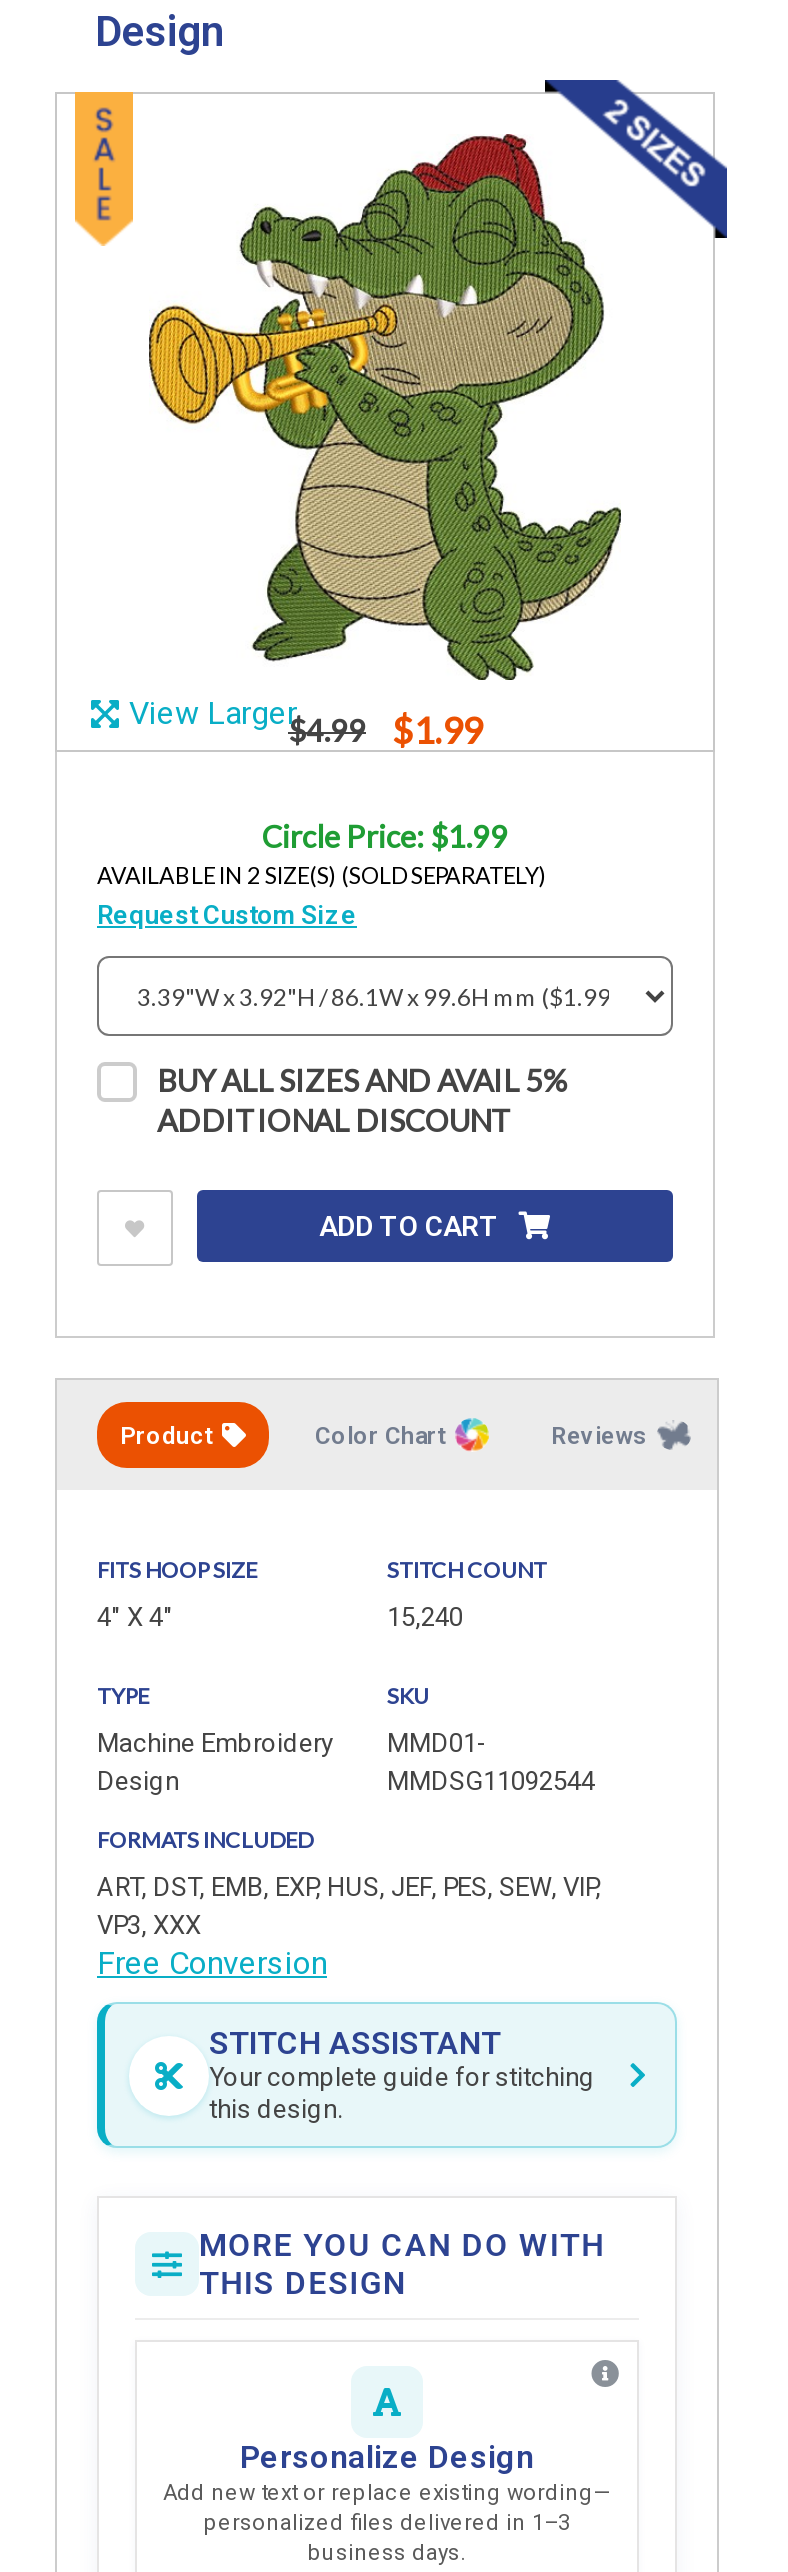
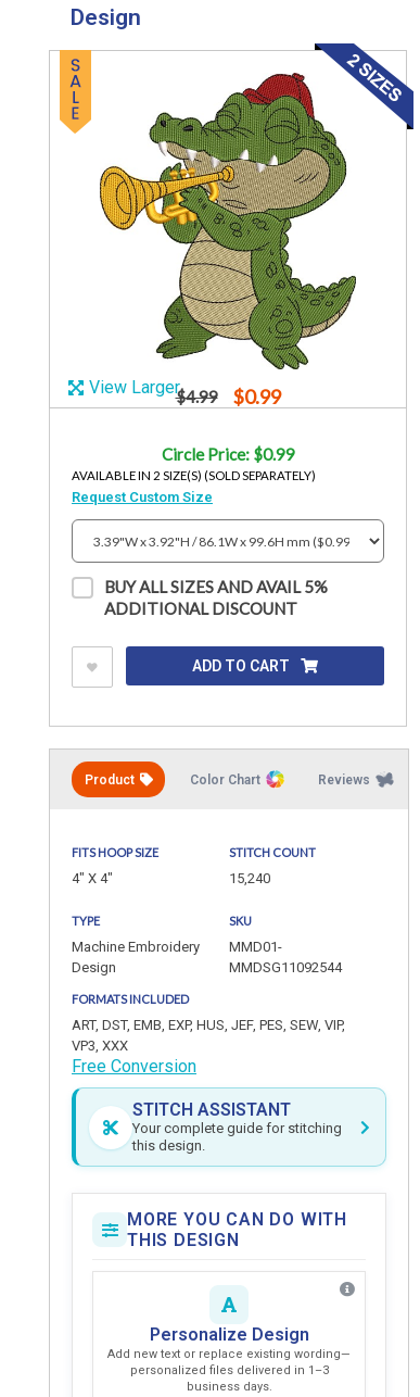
[392,708,482,752] $1.99 -> [232,385,281,408] $0.99
[262,818,508,854] Circle Price: $1.99 -> [161,444,295,464] Circle Price: $0.99

